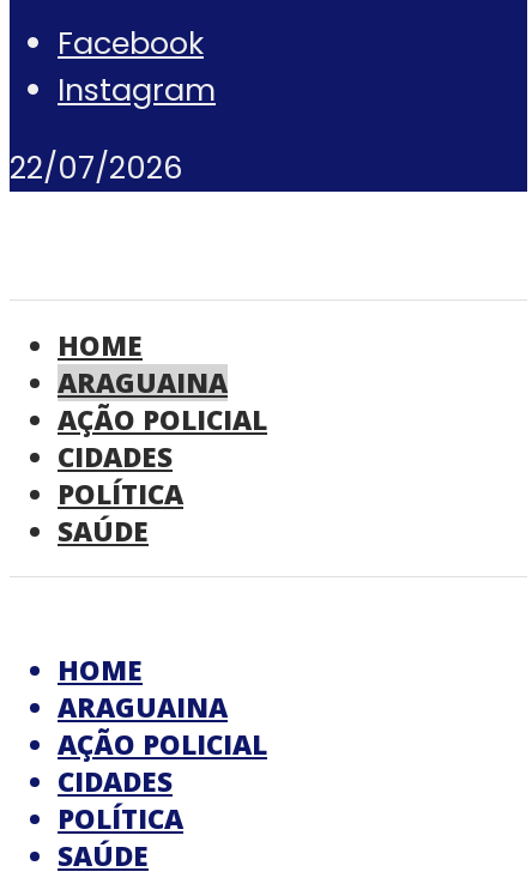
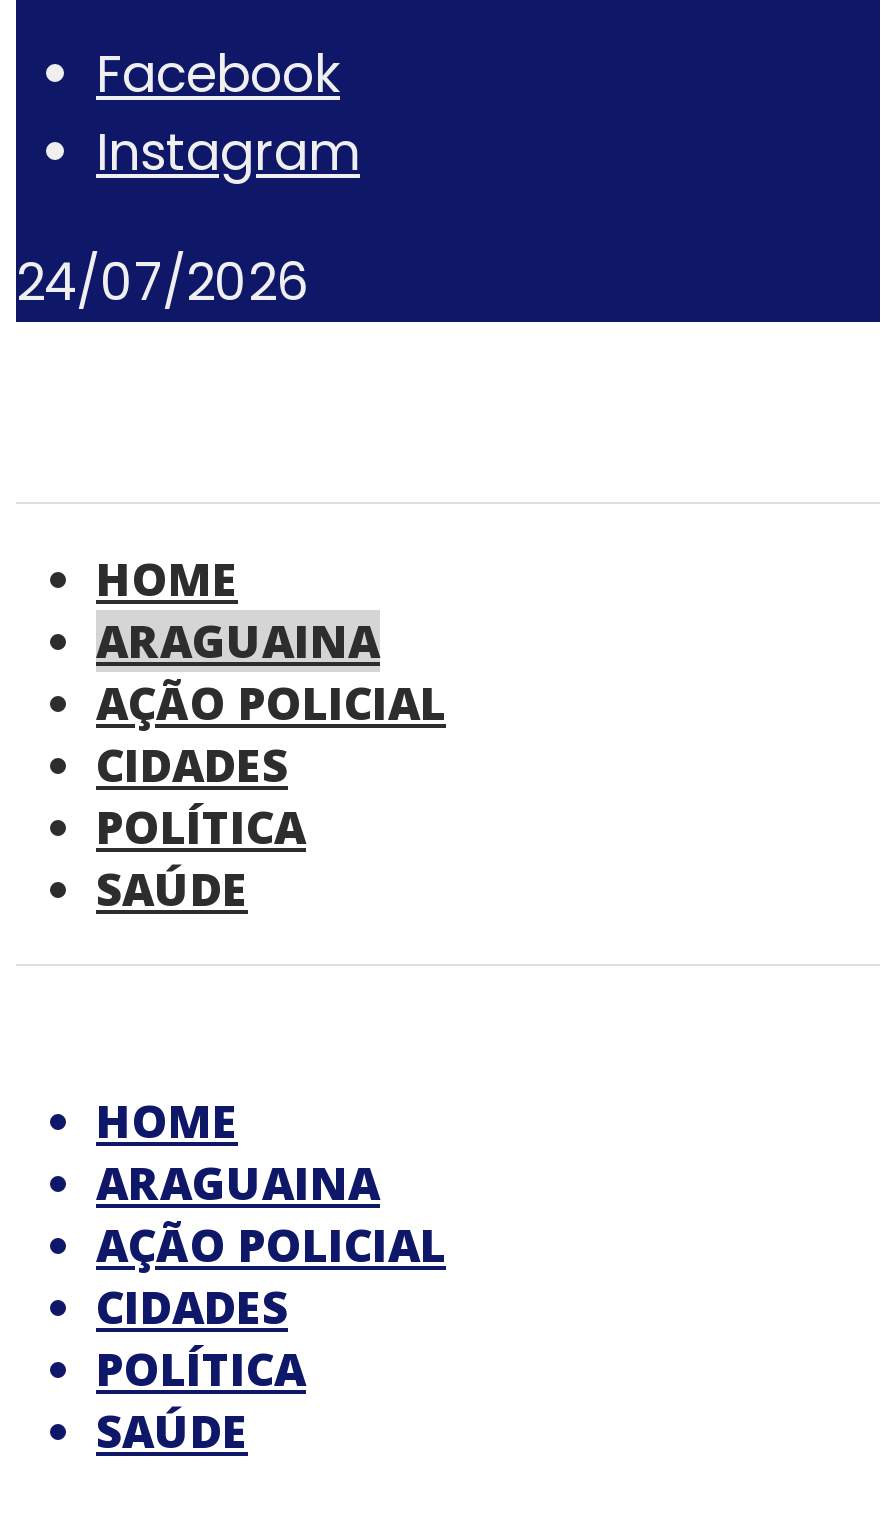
[10,146,183,189] 22/07/2026 -> [16,245,310,317] 24/07/2026

